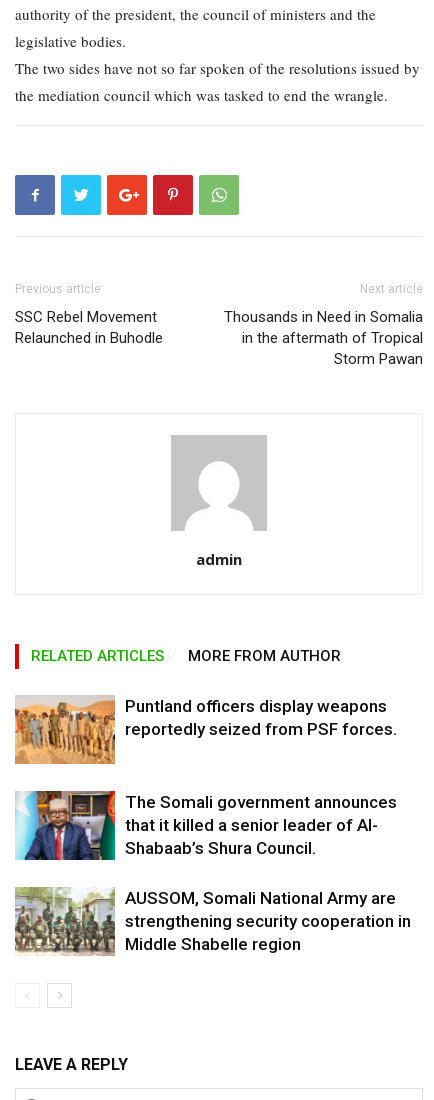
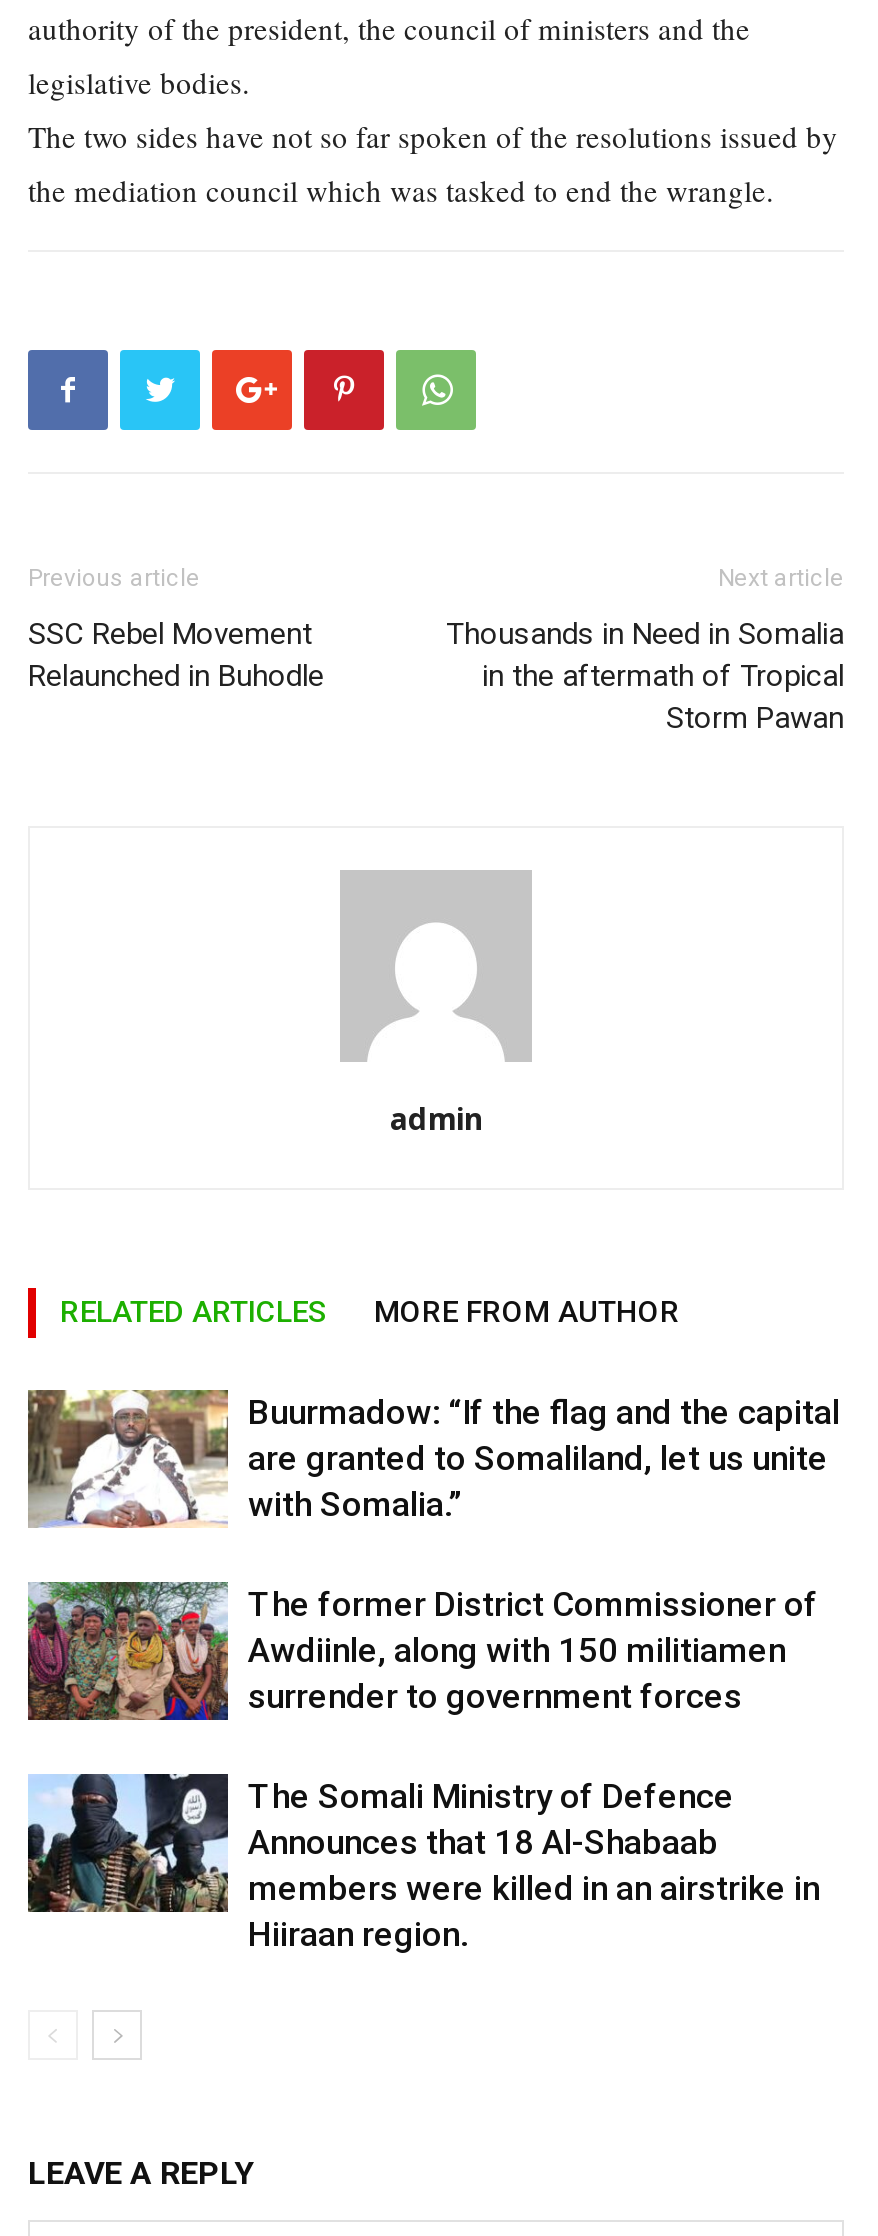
[14,695,397,765] [image] | Puntland officers display weapons | reportedly seized from PSF forces. -> [26,1390,840,1528] [image] | Buurmadow: “If the flag and the capital | are granted to Somaliland, let us unite | with Somalia.”
[15,790,397,861] [image] | The Somali government announces | that it killed a senior leader of Al- | Shabaab’s Shura Council. -> [26,1580,818,1722] [image] | The former District Commissioner of | Awdiinle, along with 150 militiamen | surrender to government forces
[14,886,411,956] [image] | AUSSOM, Somali National Army are | strengthening security cooperation in | Middle Shabelle region -> [26,1772,820,1954] [image] | The Somali Ministry of Defence | Announces that 18 Al-Shabaab | members were killed in an airstrike in | Hiiraan region.

